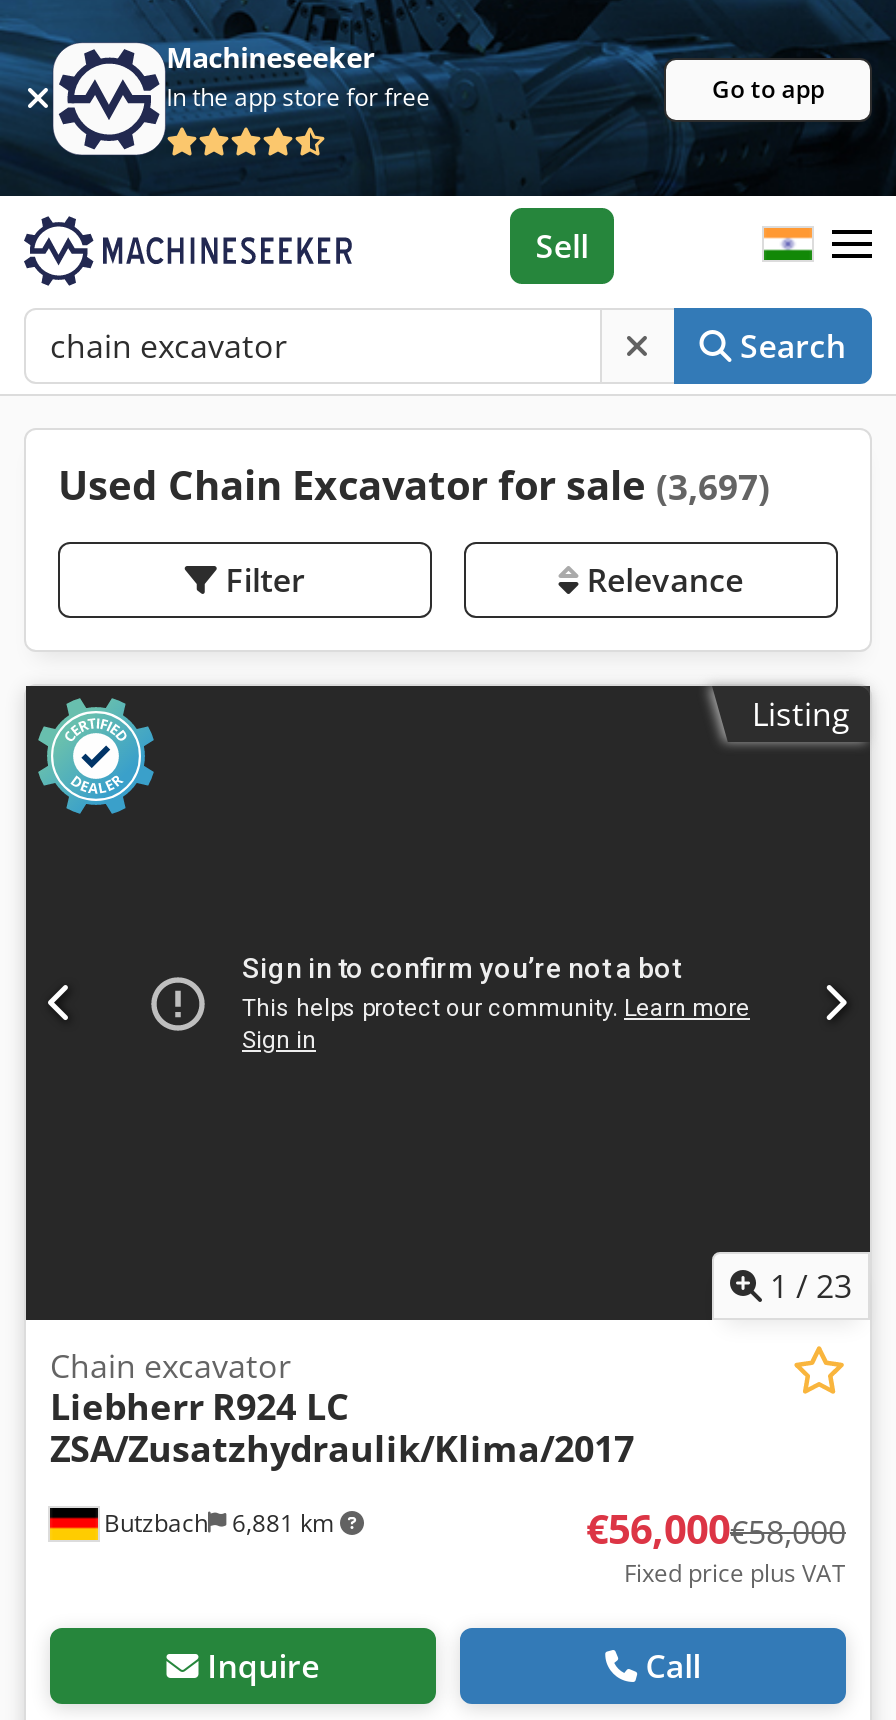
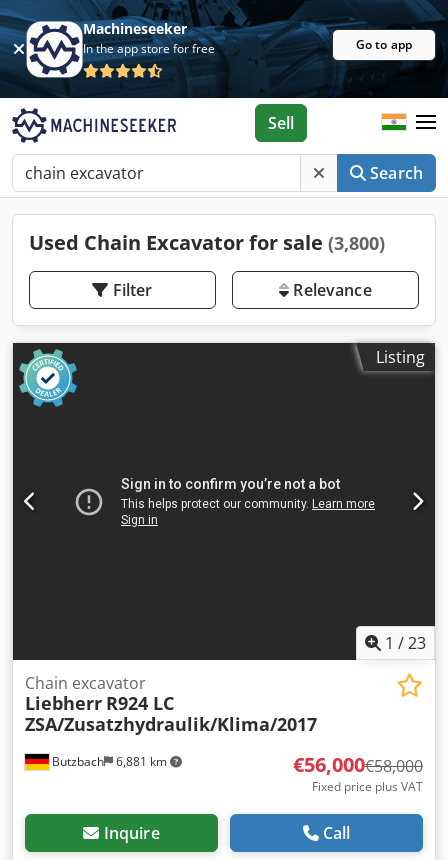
[58,458,770,512] Used Chain Excavator for sale (3,697) -> [29,229,385,256] Used Chain Excavator for sale (3,800)

